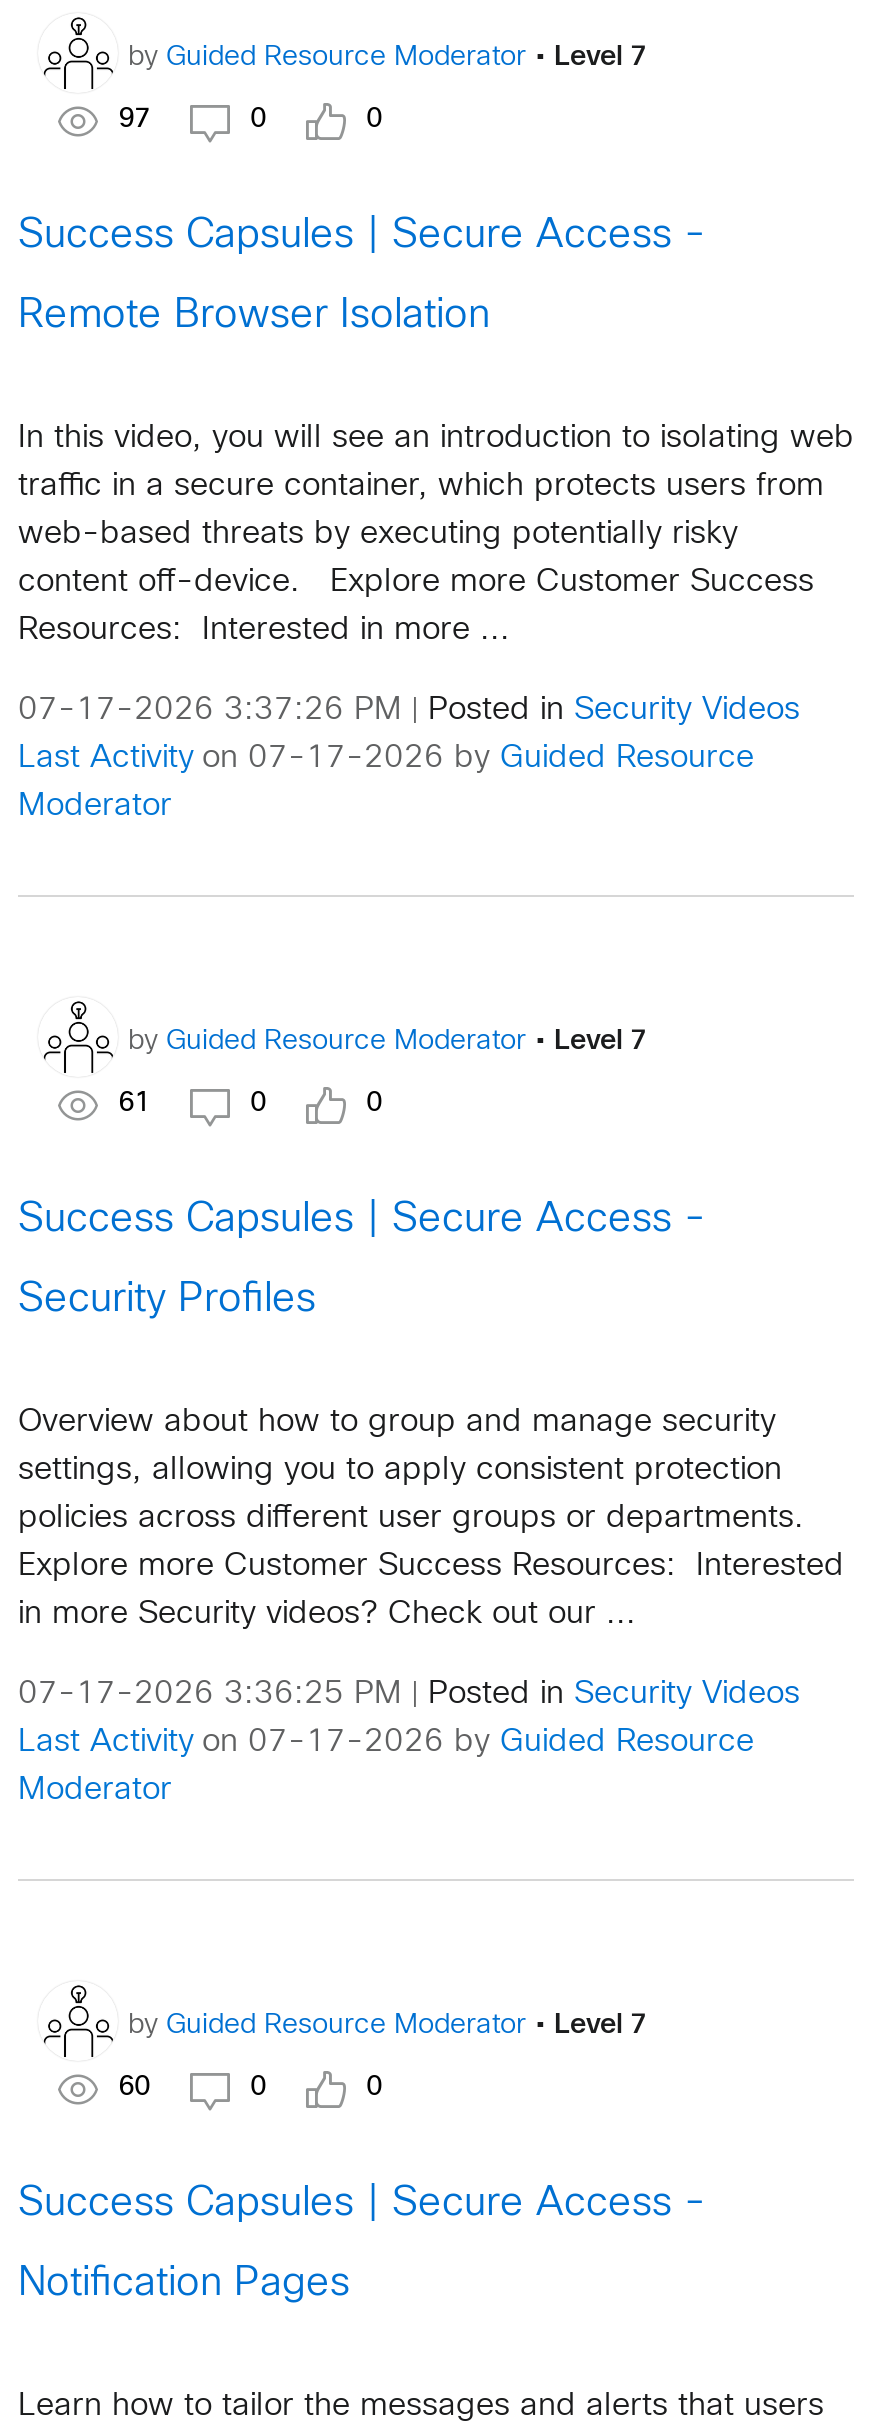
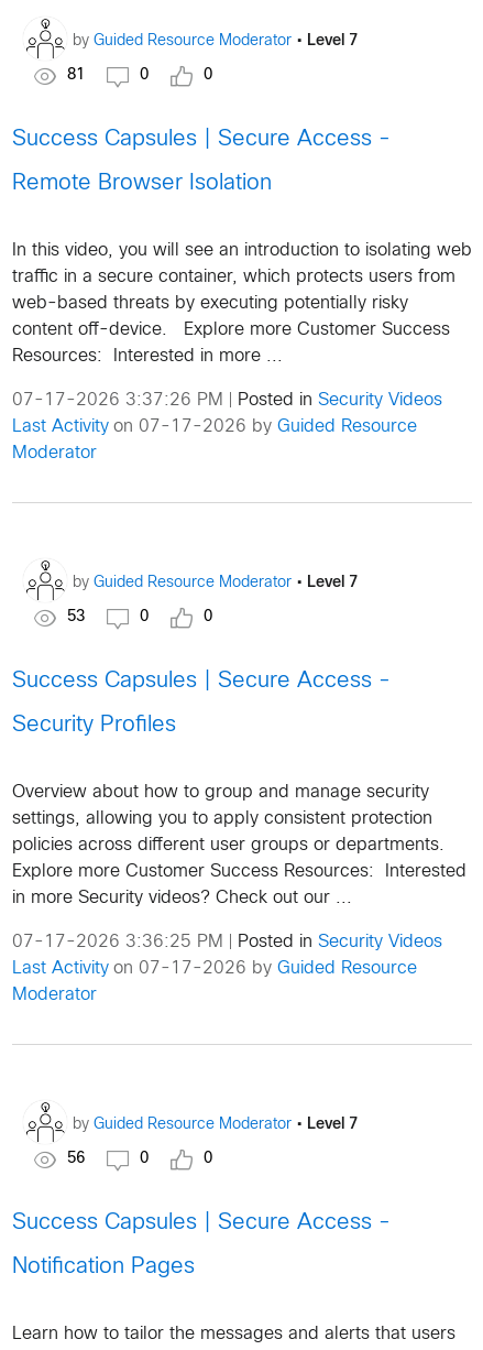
[118,107,150,133] 97 -> [67,68,85,82] 81
[118,1091,150,1117] 61 -> [67,610,85,624] 53
[118,2075,150,2101] 60 -> [67,1152,85,1166] 56

